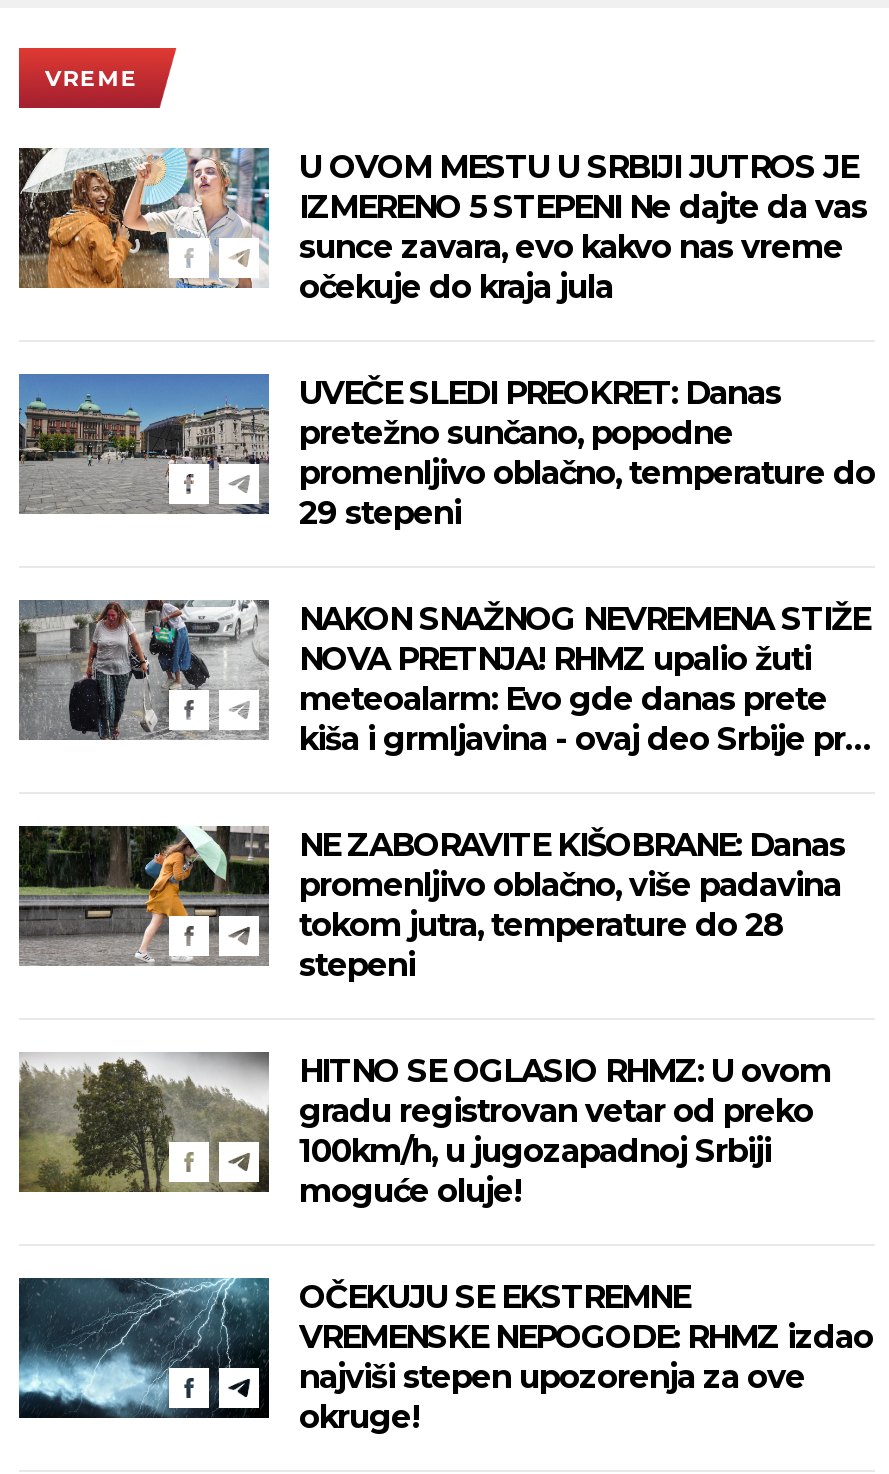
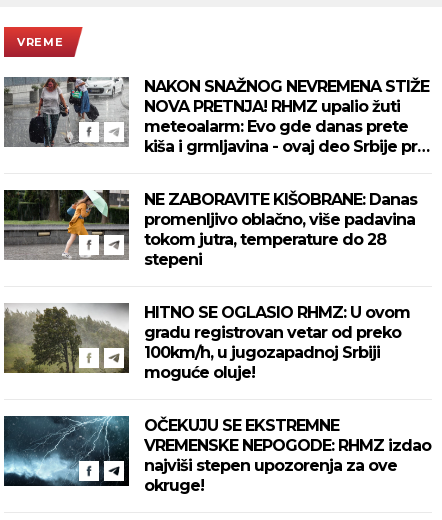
[19,146,875,532] [image] | U OVOM MESTU U SRBIJI JUTROS JE | IZMERENO 5 STEPENI Ne dajte da vas | sunce zavara, evo kakvo nas vreme | očekuje do kraja jula | UVEČE SLEDI PREOKRET: Danas | pretežno sunčano, popodne | promenljivo oblačno, temperature do | 29 stepeni -> none
[17,372,271,516] [image] -> none

